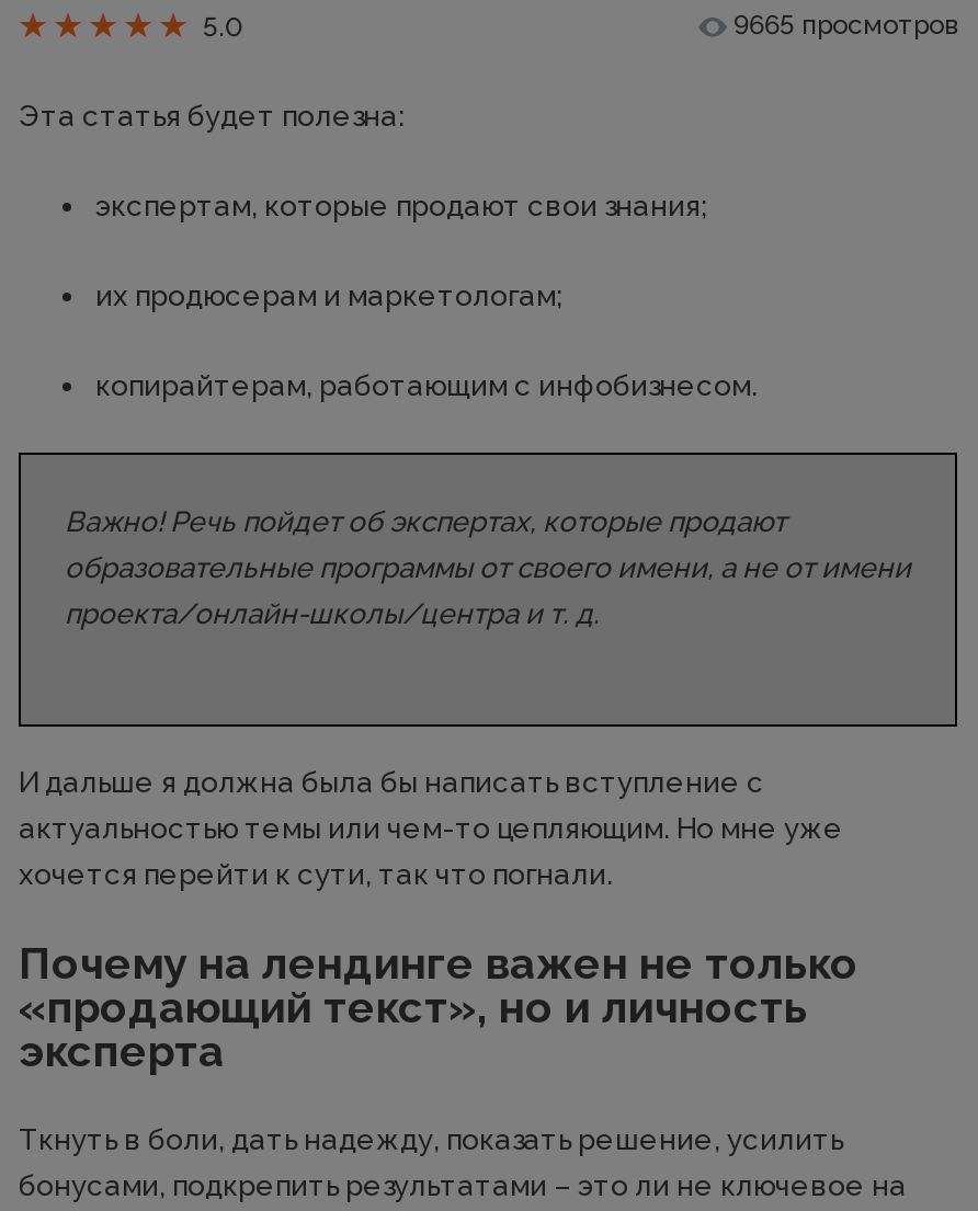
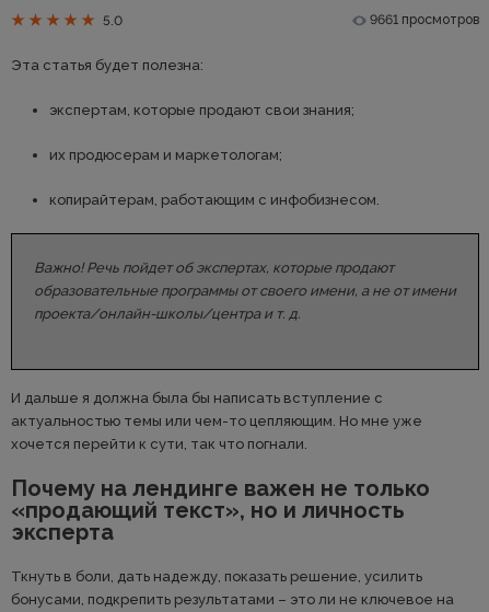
[727,10,957,41] 9665 просмотров -> [366,12,479,27] 9661 просмотров

